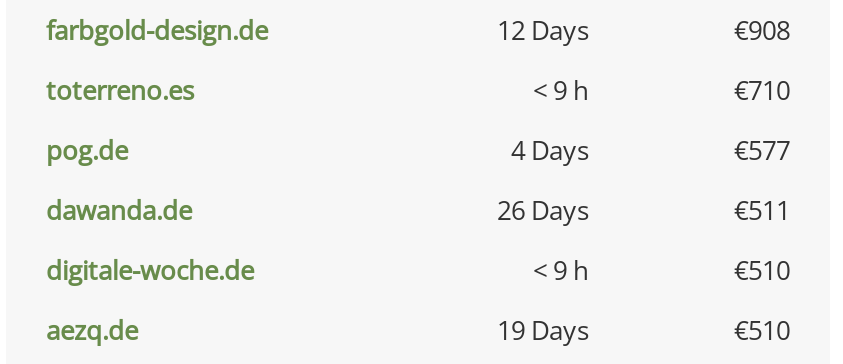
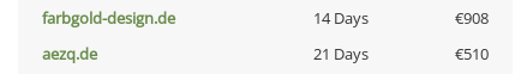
[497,12,589,48] 12 Days -> [313,7,368,29] 14 Days
[46,72,790,288] toterreno.es | < 9 h | €710 | pog.de | 4 Days | €577 | dawanda.de | 26 Days | €511 | digitale-woche.de | < 9 h | €510 -> none
[497,312,589,348] 19 Days -> [313,43,368,64] 21 Days

